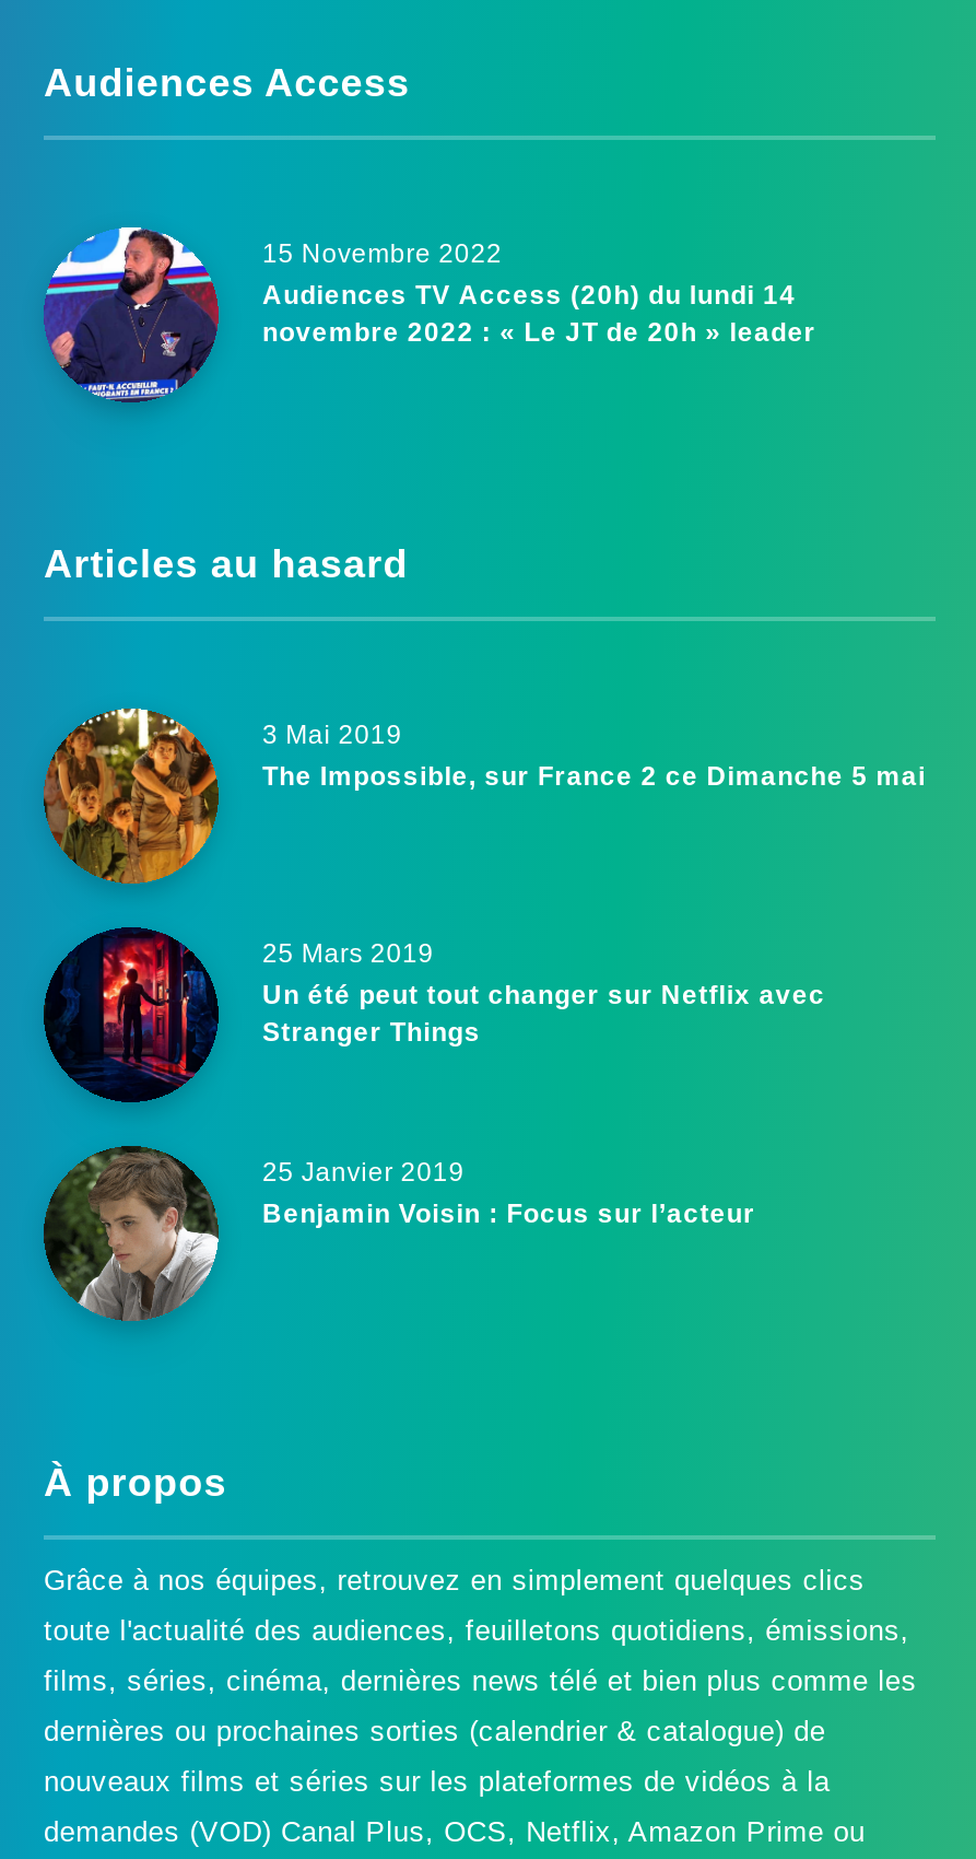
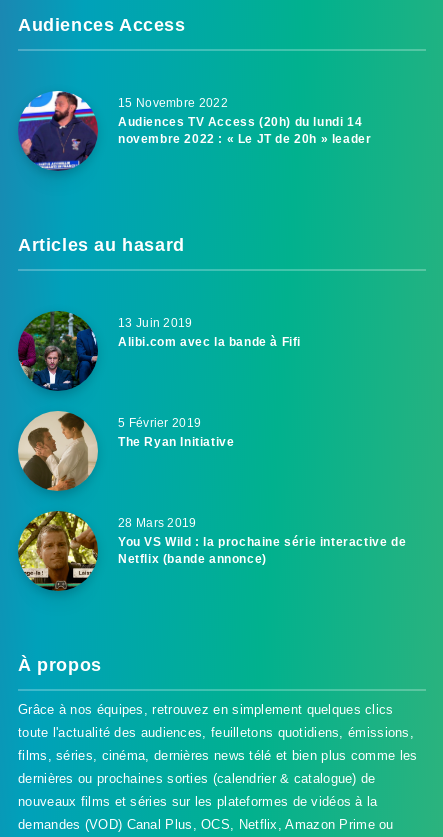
[44,706,926,886] [image] | 3 Mai 2019 | The Impossible, sur France 2 ce Dimanche 5 mai -> [18,310,301,392] [image] | 13 Juin 2019 | Alibi.com avec la bande à Fifi
[42,925,825,1104] [image] | 25 Mars 2019 | Un été peut tout changer sur Netflix avec | Stranger Things -> [17,410,234,492] [image] | 5 Février 2019 | The Ryan Initiative
[42,1146,755,1321] [image] | 25 Janvier 2019 | Benjamin Voisin : Focus sur l’acteur -> [17,511,406,591] [image] | 28 Mars 2019 | You VS Wild : la prochaine série interactive de | Netflix (bande annonce)

